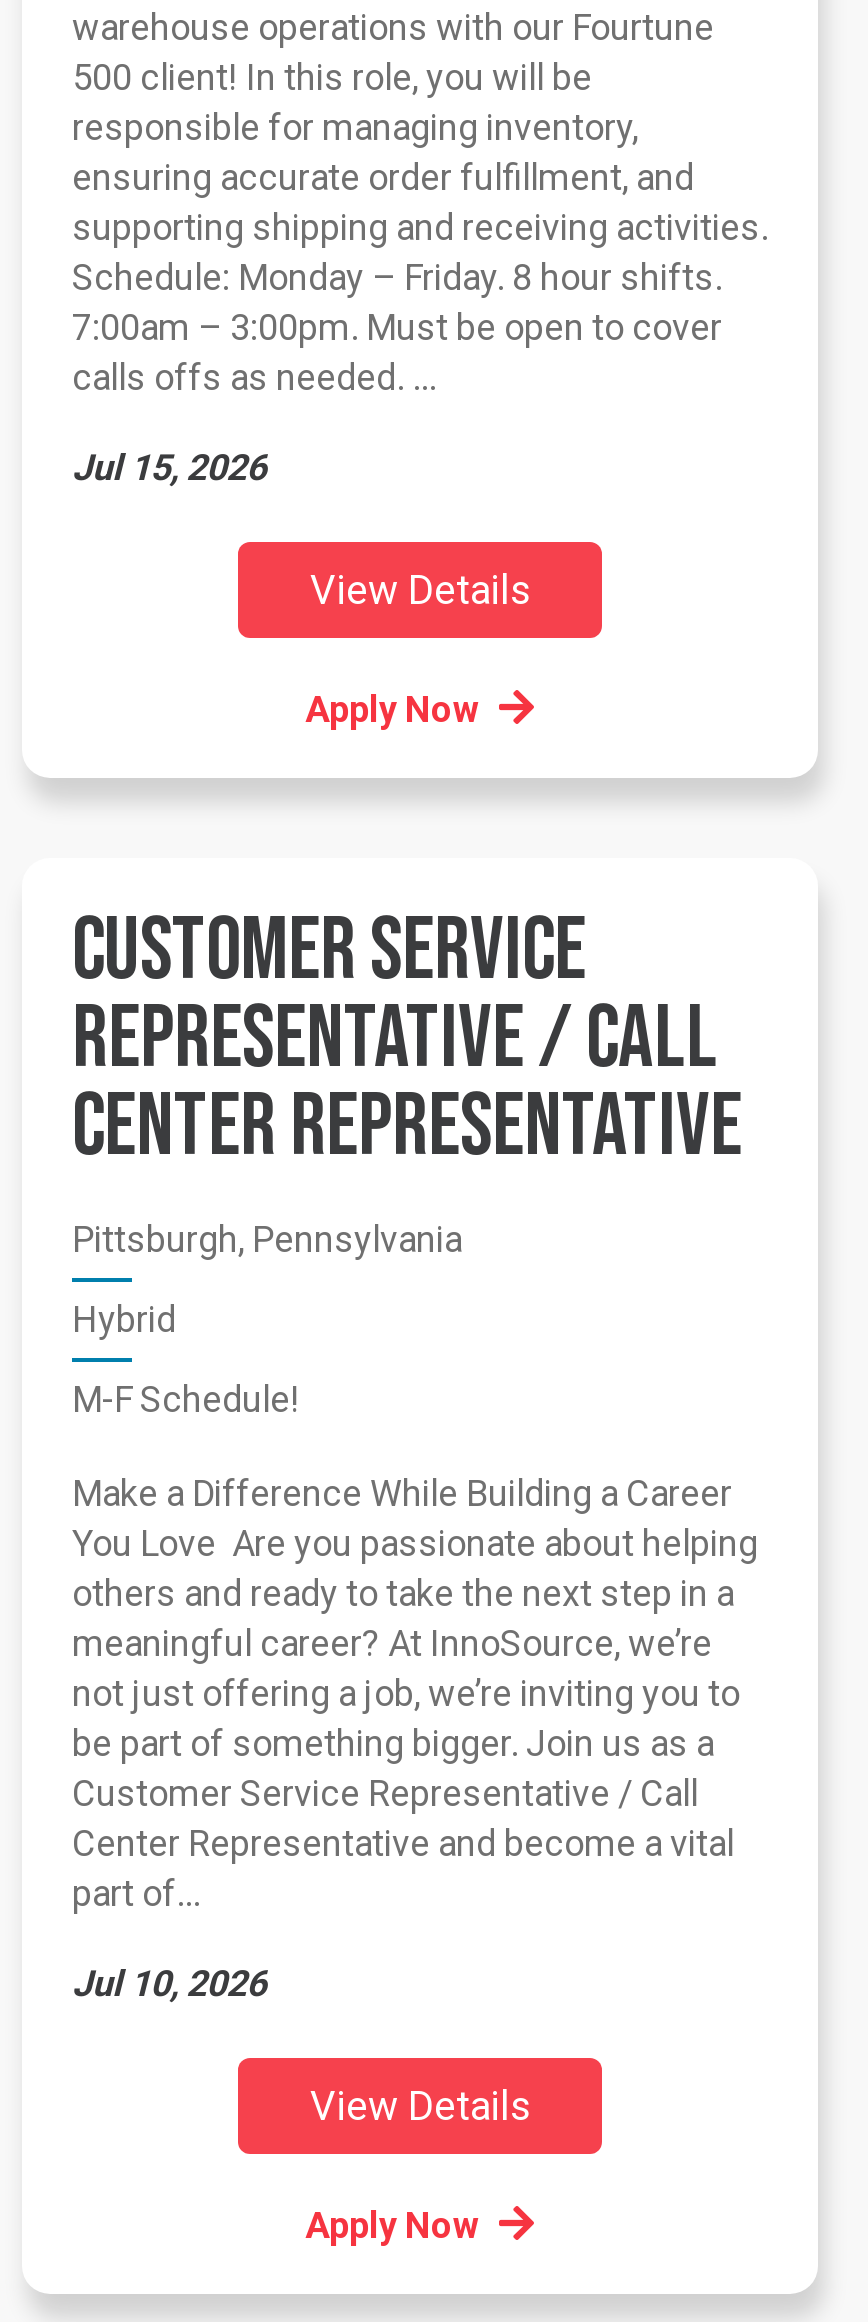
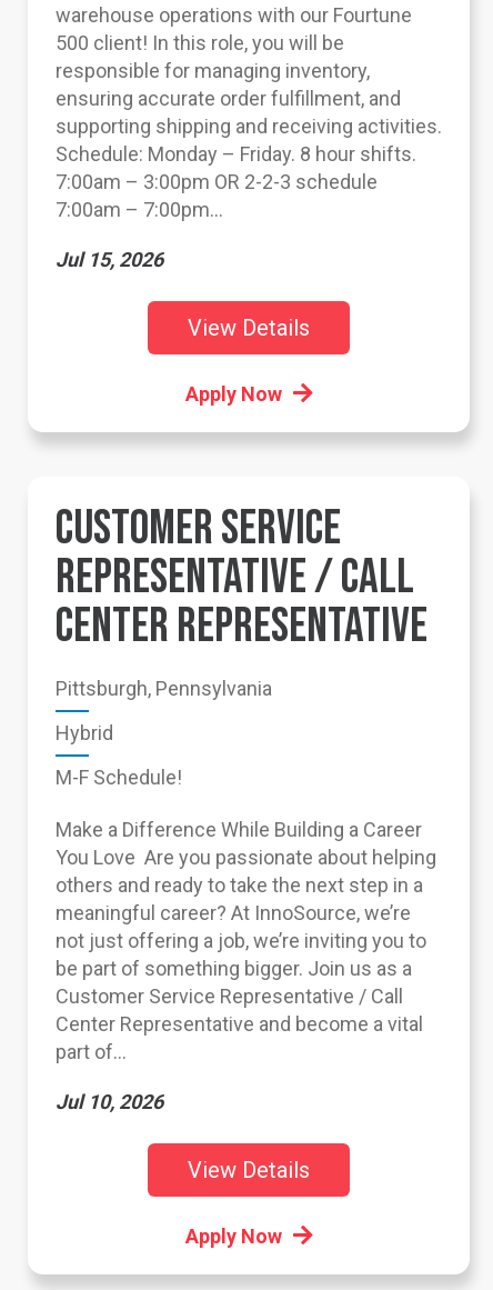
[72,306,722,398] 7:00am – 3:00pm. Must be open to cover | calls offs as needed. ... -> [56,170,378,221] 7:00am – 3:00pm OR 2-2-3 schedule | 7:00am – 7:00pm...

